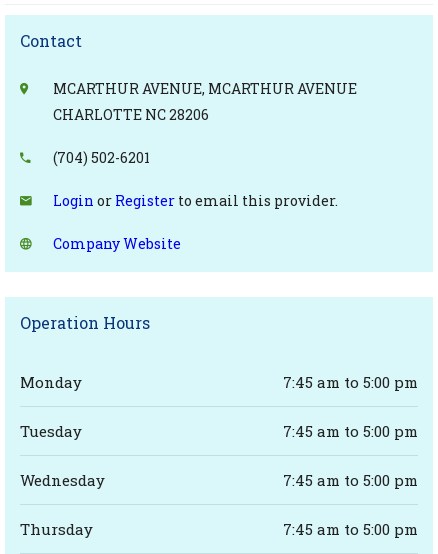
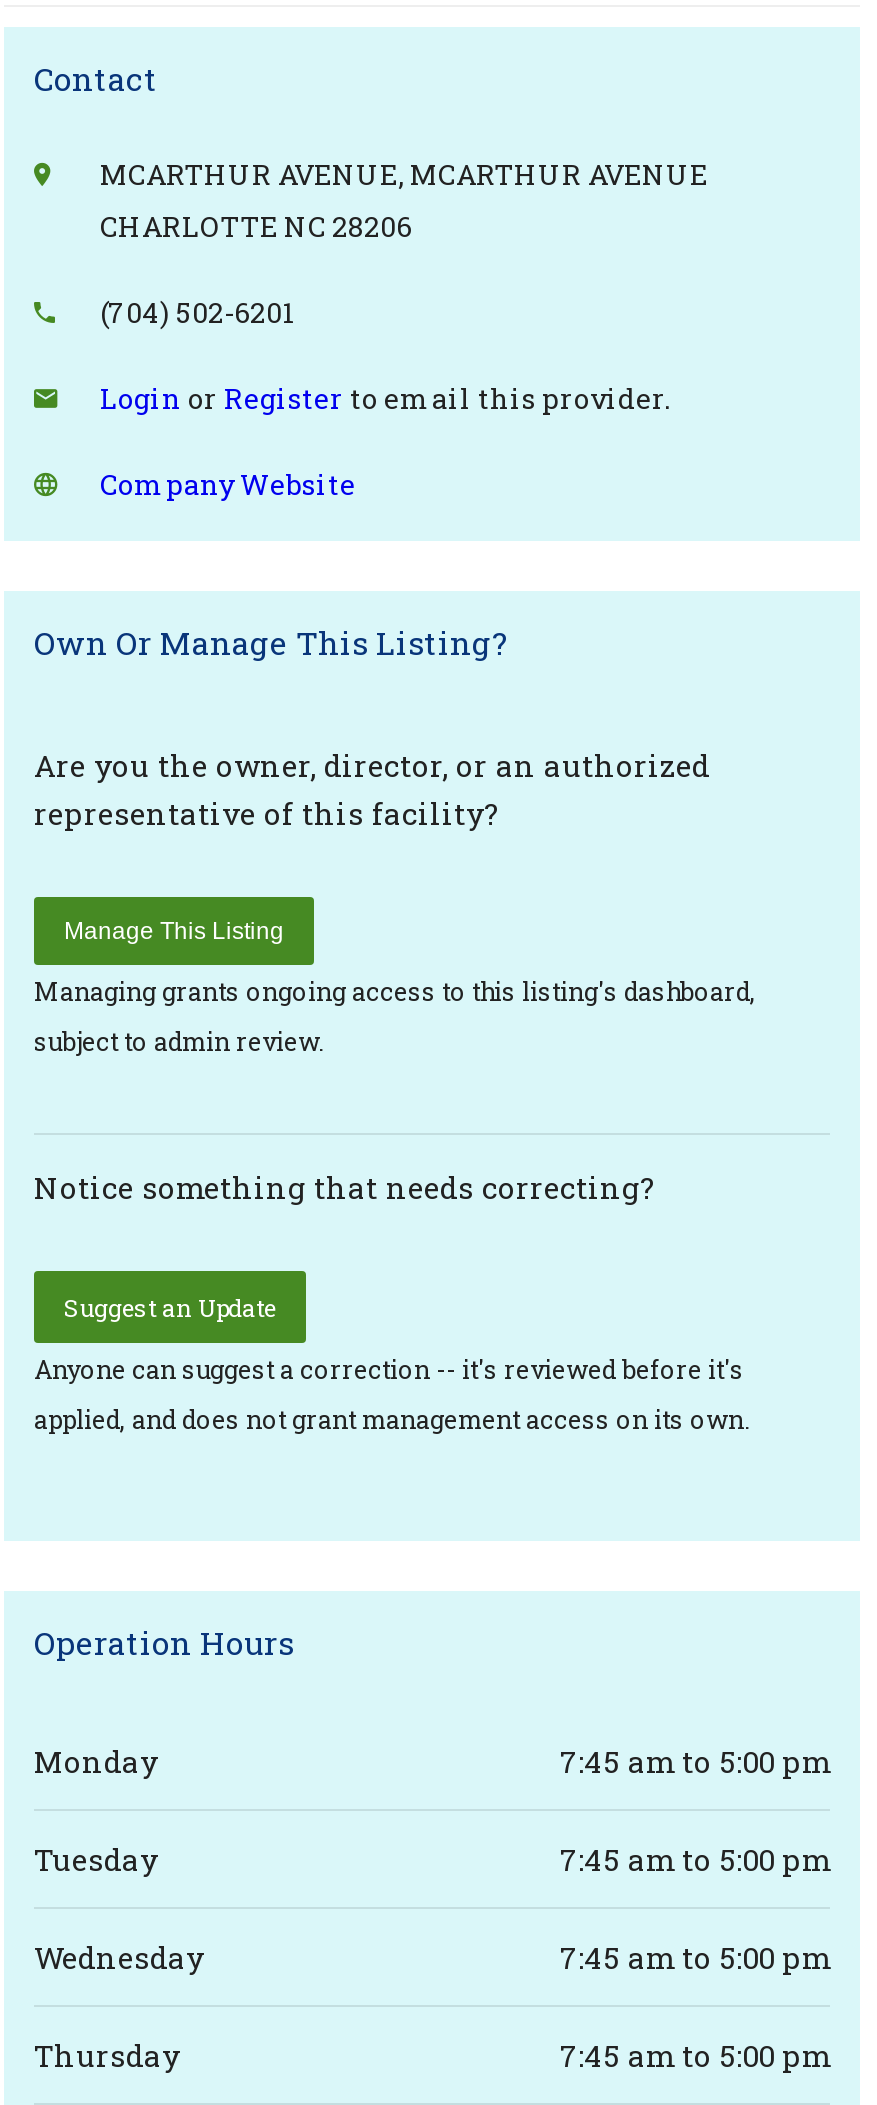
none -> [34,620,756,1056] Own Or Manage This Listing? | Are you the owner, director, or an authorized | representative of this facility? | Manage This Listing | Managing grants ongoing access to this listing's dashboard, | subject to admin review.
none -> [34,1166,750,1434] Notice something that needs correcting? | Suggest an Update | Anyone can suggest a correction -- it's reviewed before it's | applied, and does not grant management access on its own.

